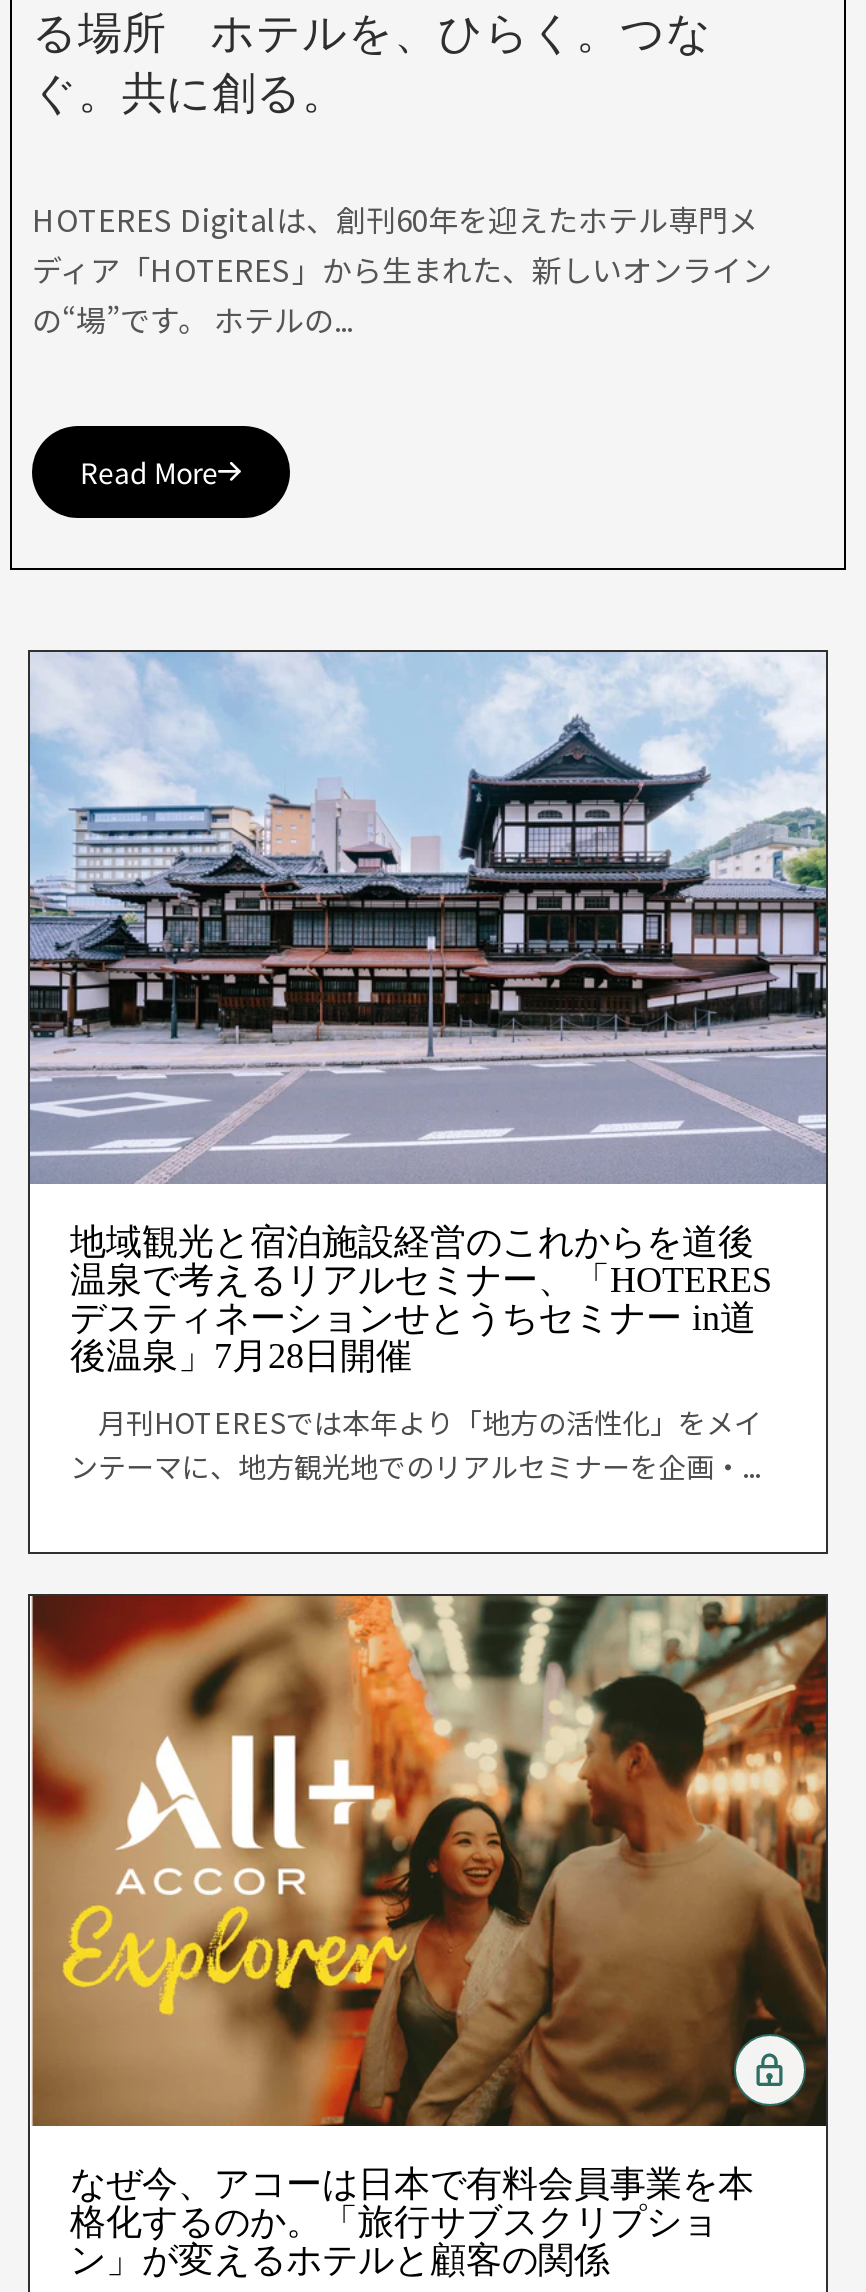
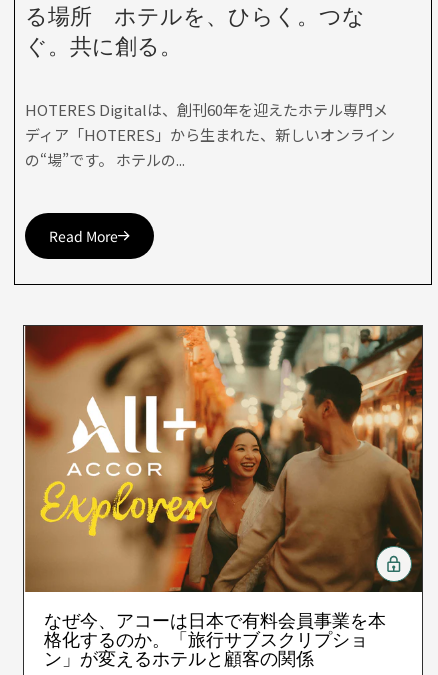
[28,650,828,1485] [image] | 地域観光と宿泊施設経営のこれからを道後 | 温泉で考えるリアルセミナー、「HOTERES | デスティネーションせとうちセミナー in道 | 後温泉」7月28日開催 | 月刊HOTERESでは本年より「地方の活性化」をメイ | ンテーマに、地方観光地でのリアルセミナーを企画・... -> none

